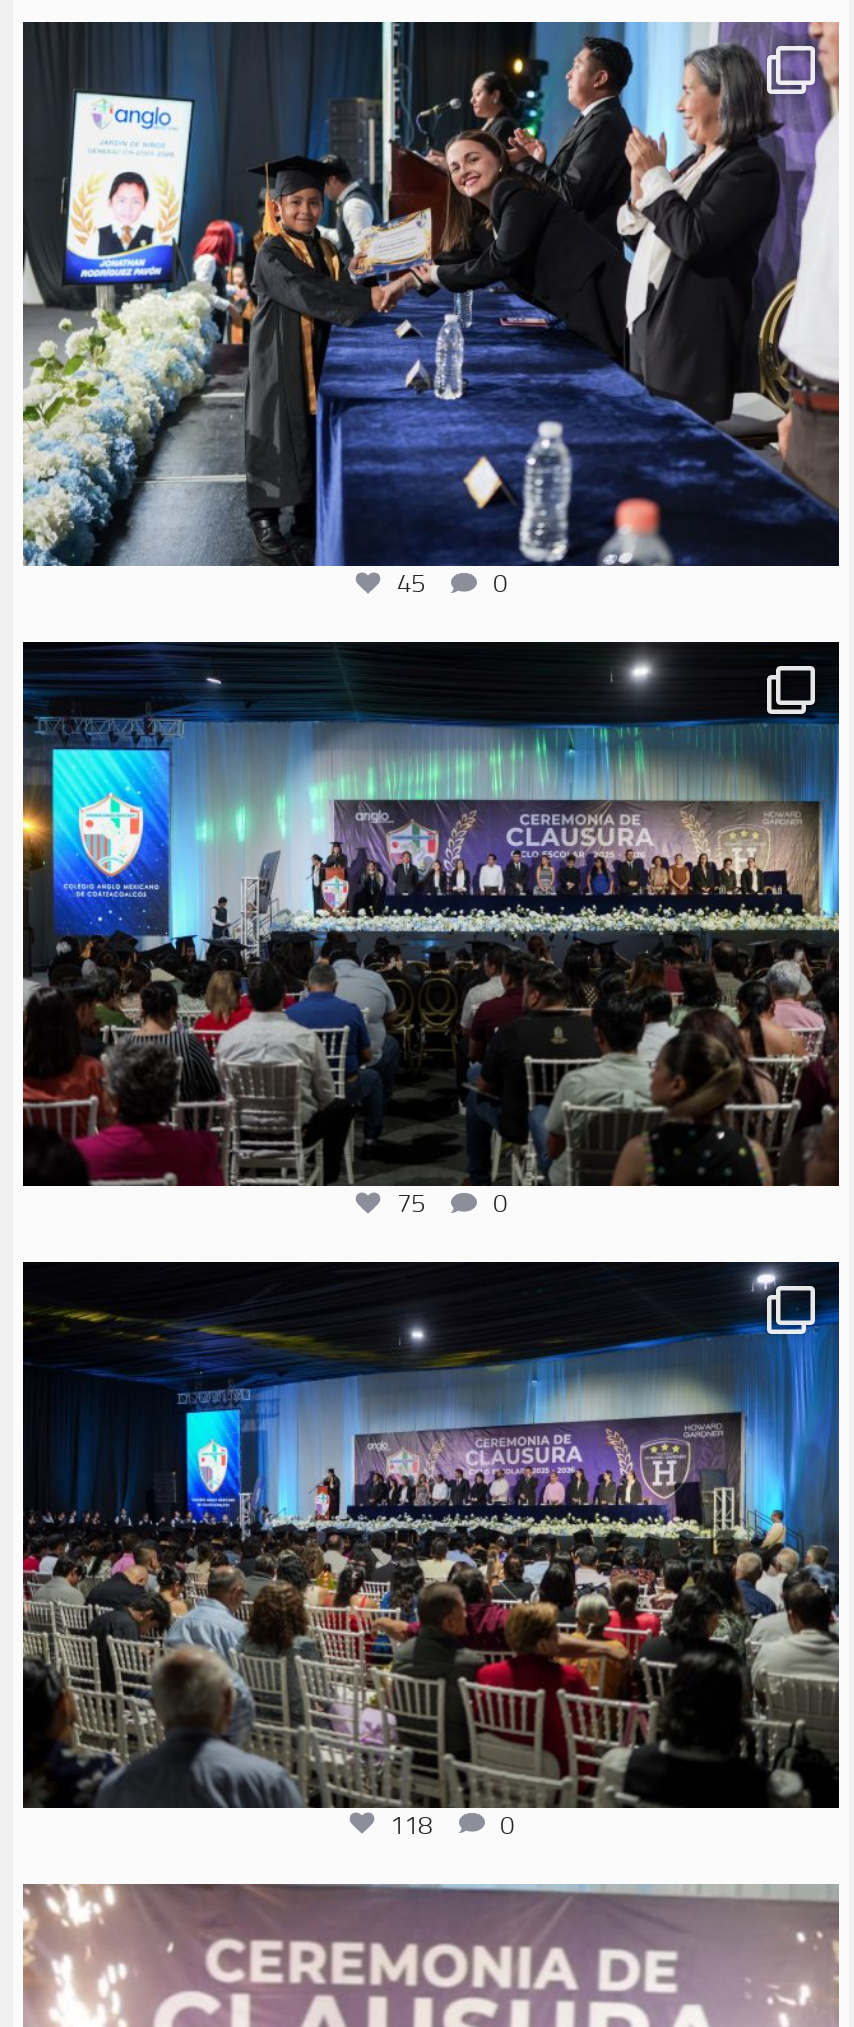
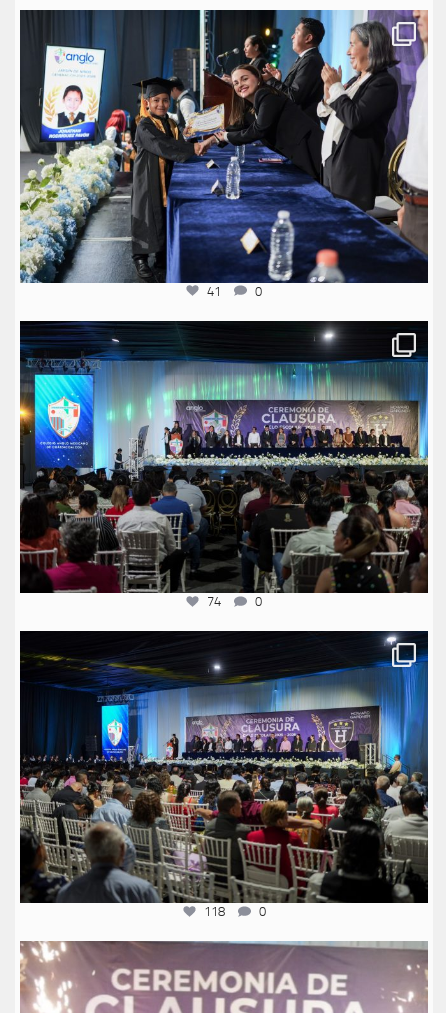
[397,568,431,598] 45 -> [207,284,224,299] 41
[397,1189,431,1219] 75 -> [207,594,224,609] 74

